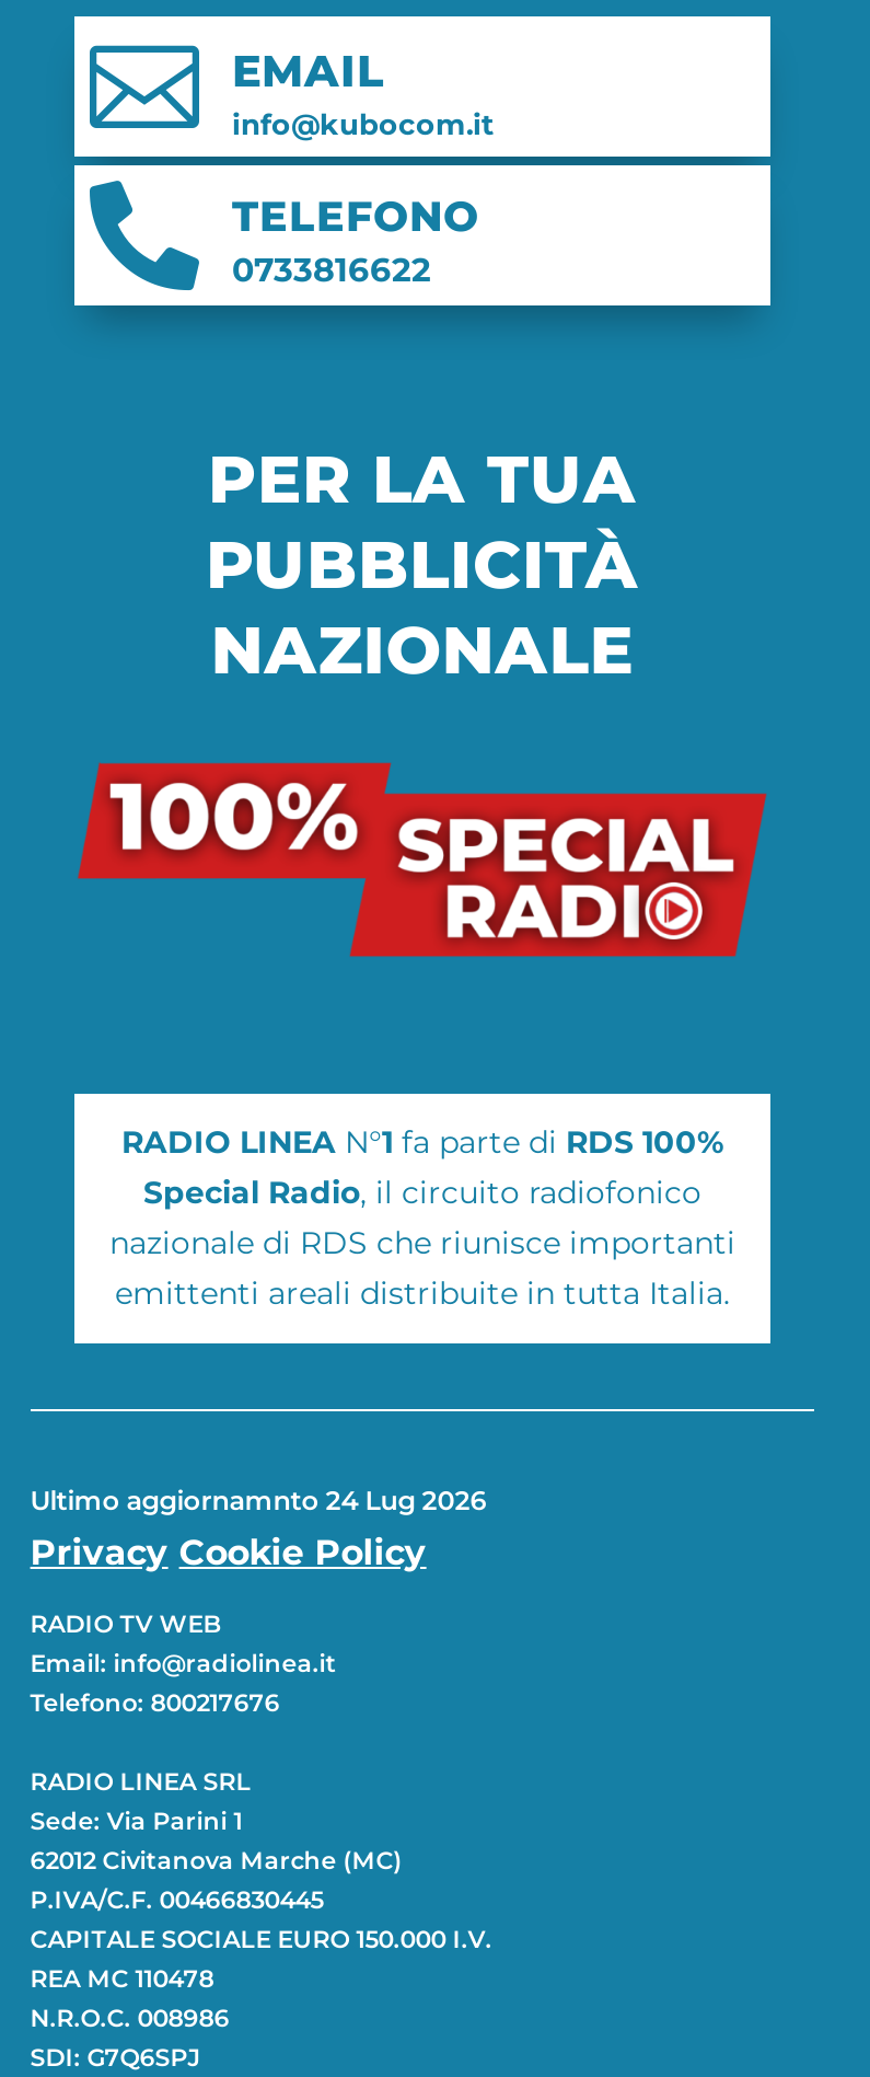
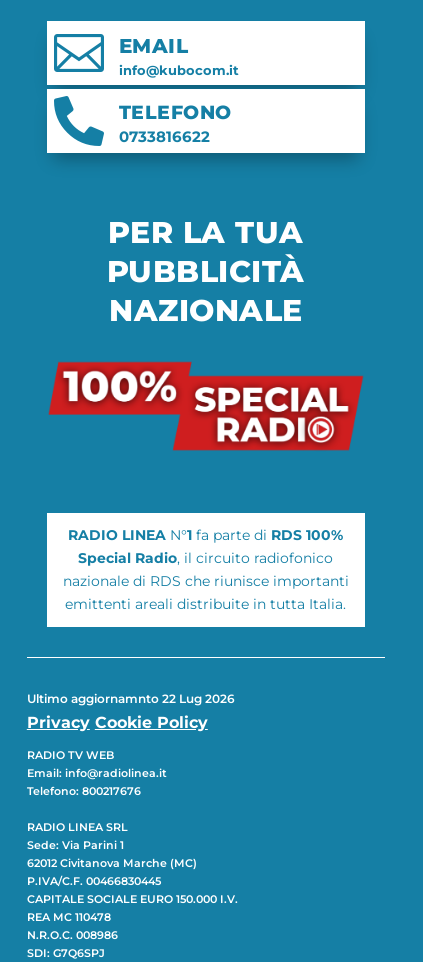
[30,1484,488,1517] Ultimo aggiornamnto 24 Lug 2026 -> [27,691,235,706] Ultimo aggiornamnto 22 Lug 2026

